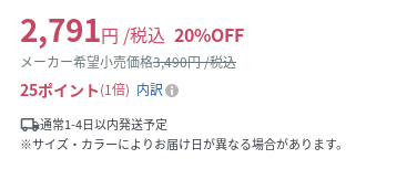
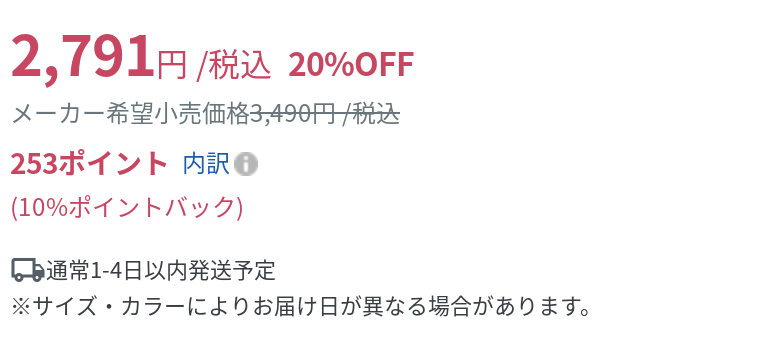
[20,78,163,100] 25ポイント 1倍 内訳 -> [10,142,236,224] 253ポイント 内訳 | 10%ポイントバック

